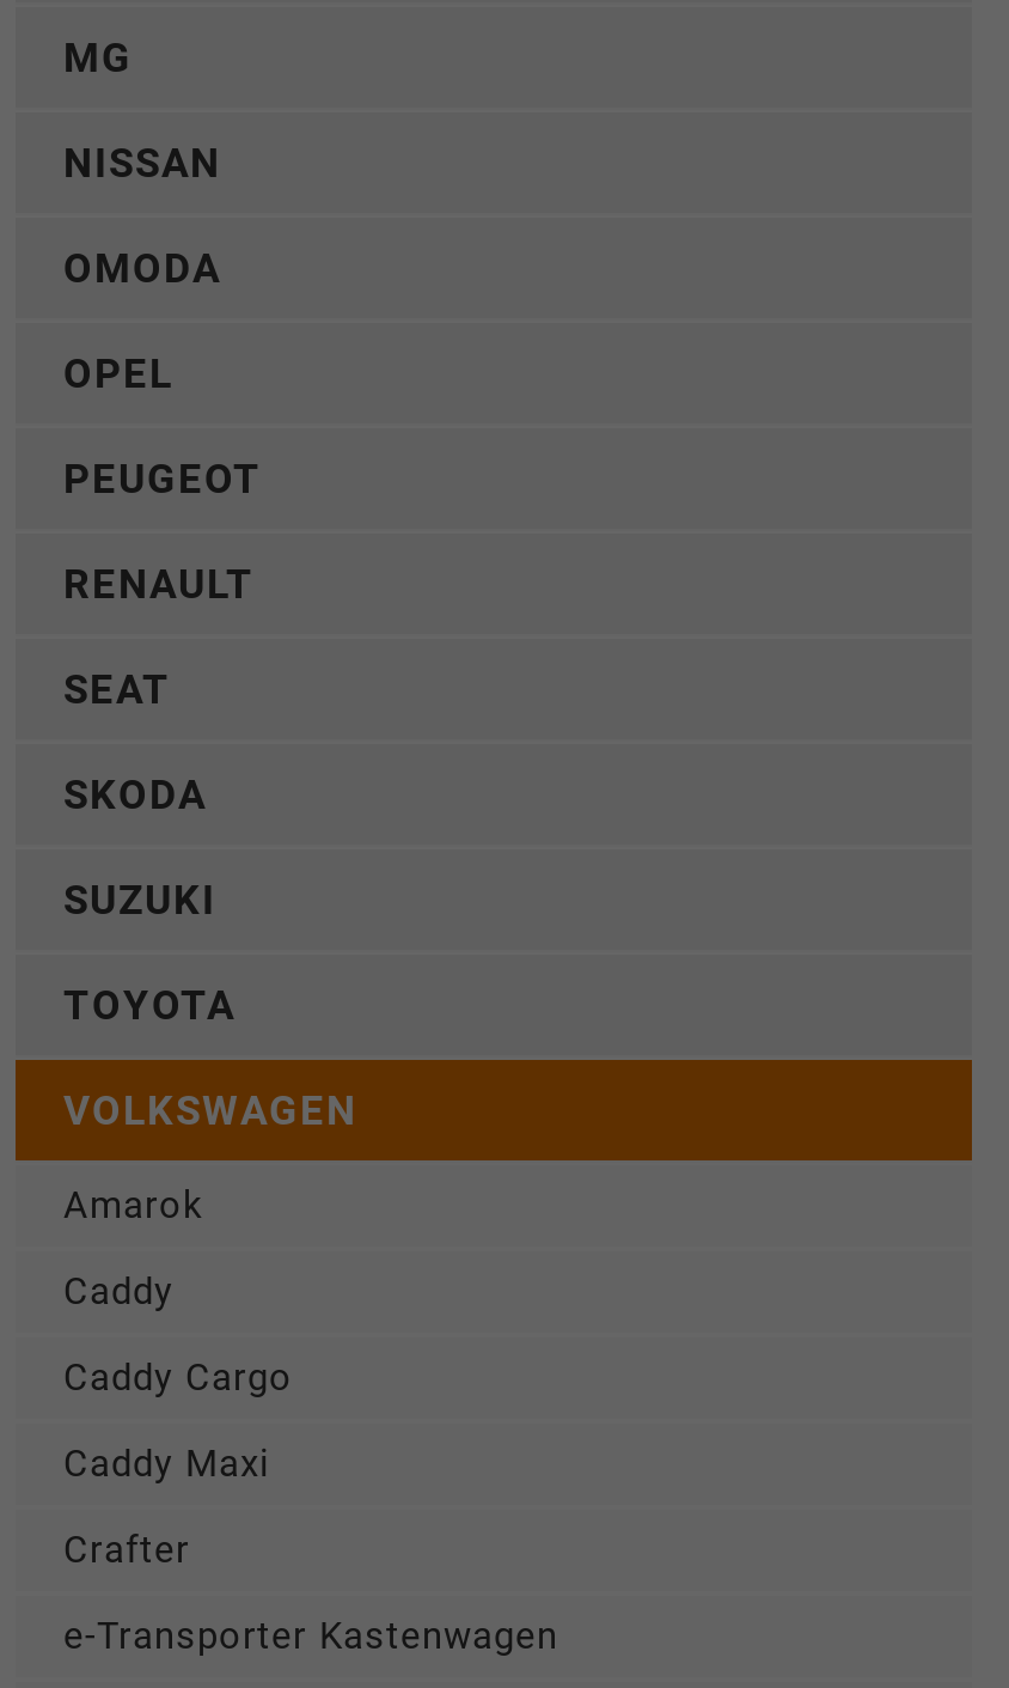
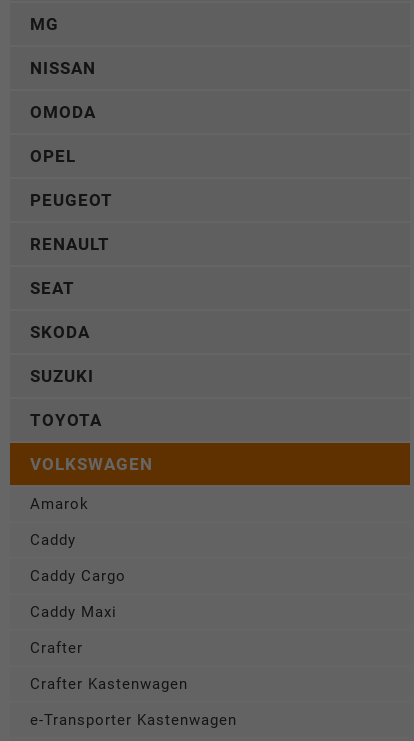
none -> [30,675,188,693] Crafter Kastenwagen

